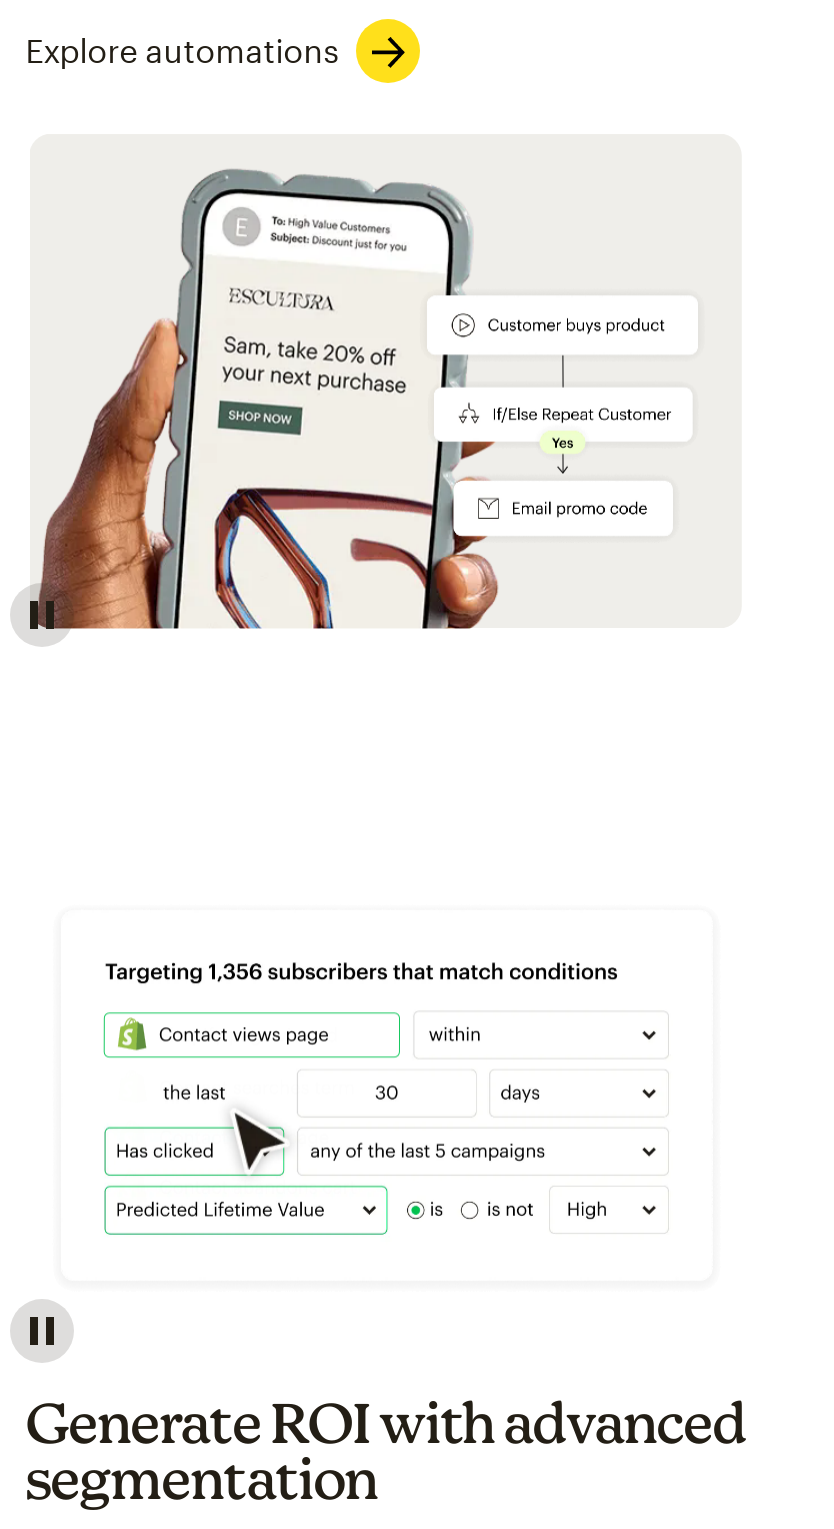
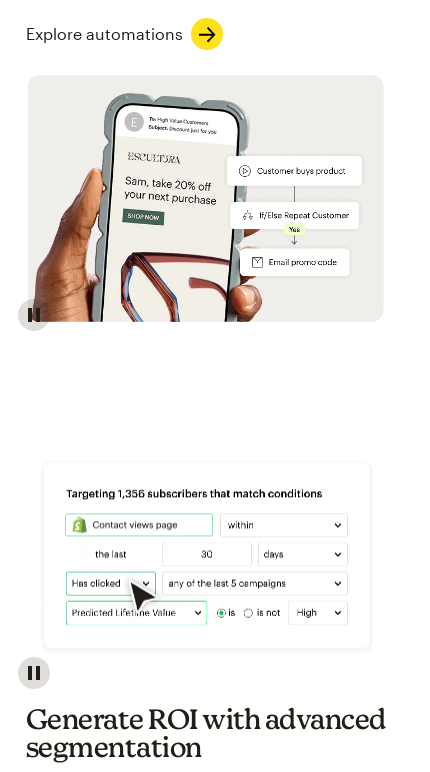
[220,1112,284,1214] [image] -> [124,565,167,614] [image]

